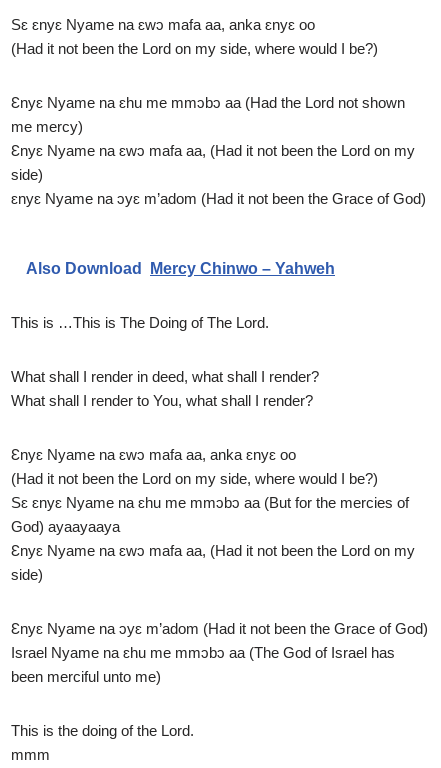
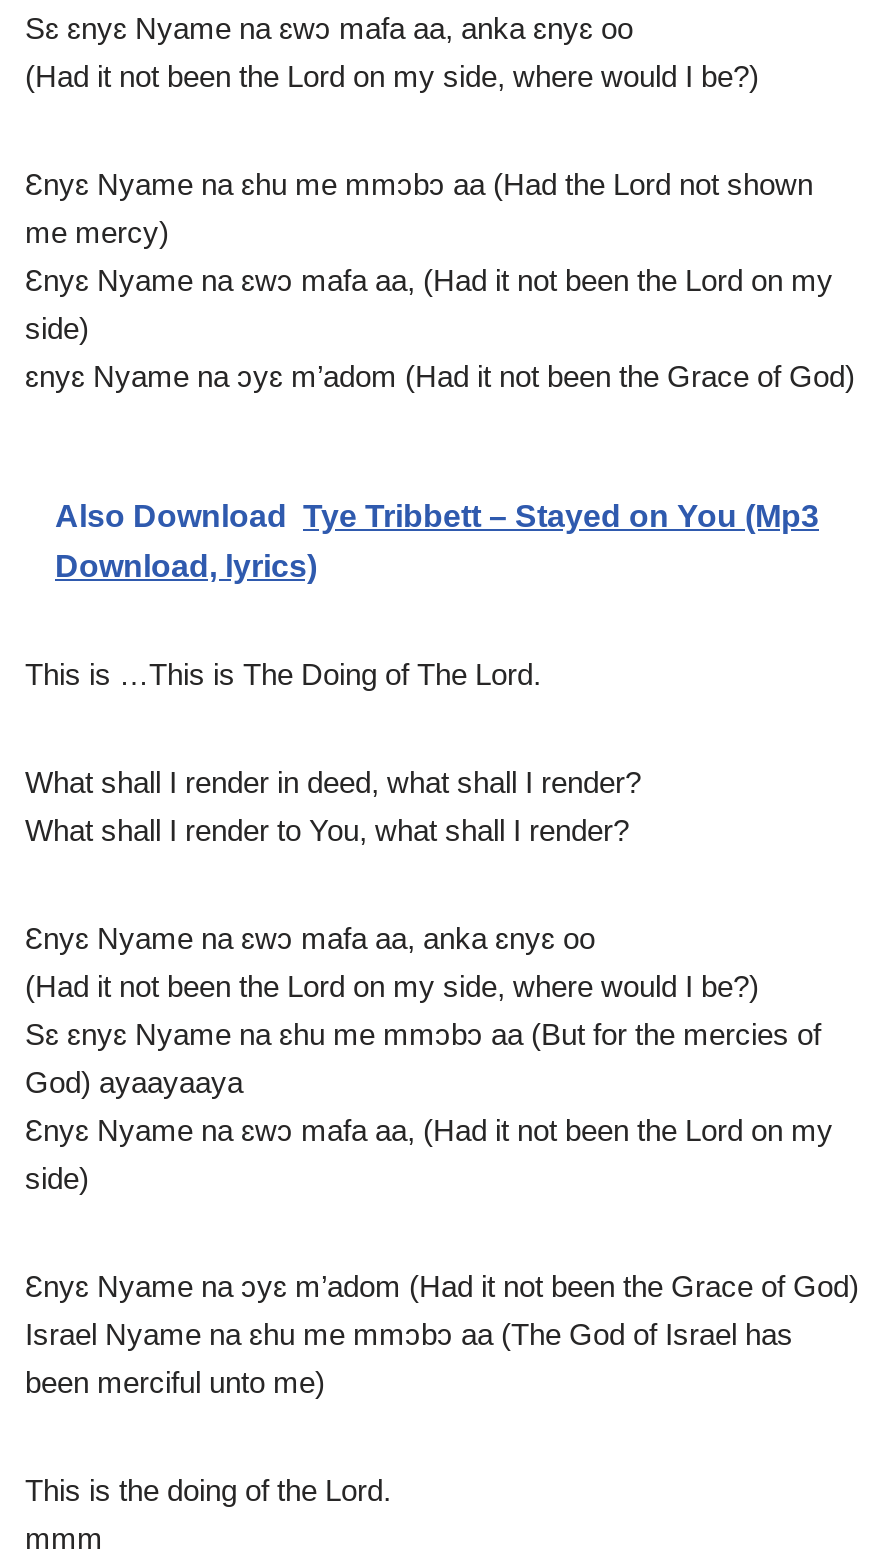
[26,260,335,277] Also Download Mercy Chinwo – Yahweh -> [55,500,819,584] Also Download Tye Tribbett – Stayed on You (Mp3 | Download, lyrics)

